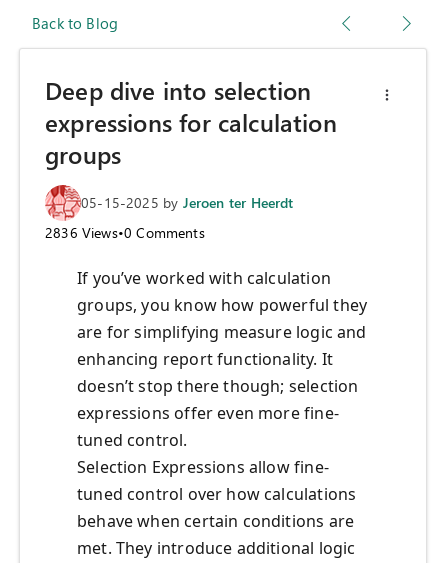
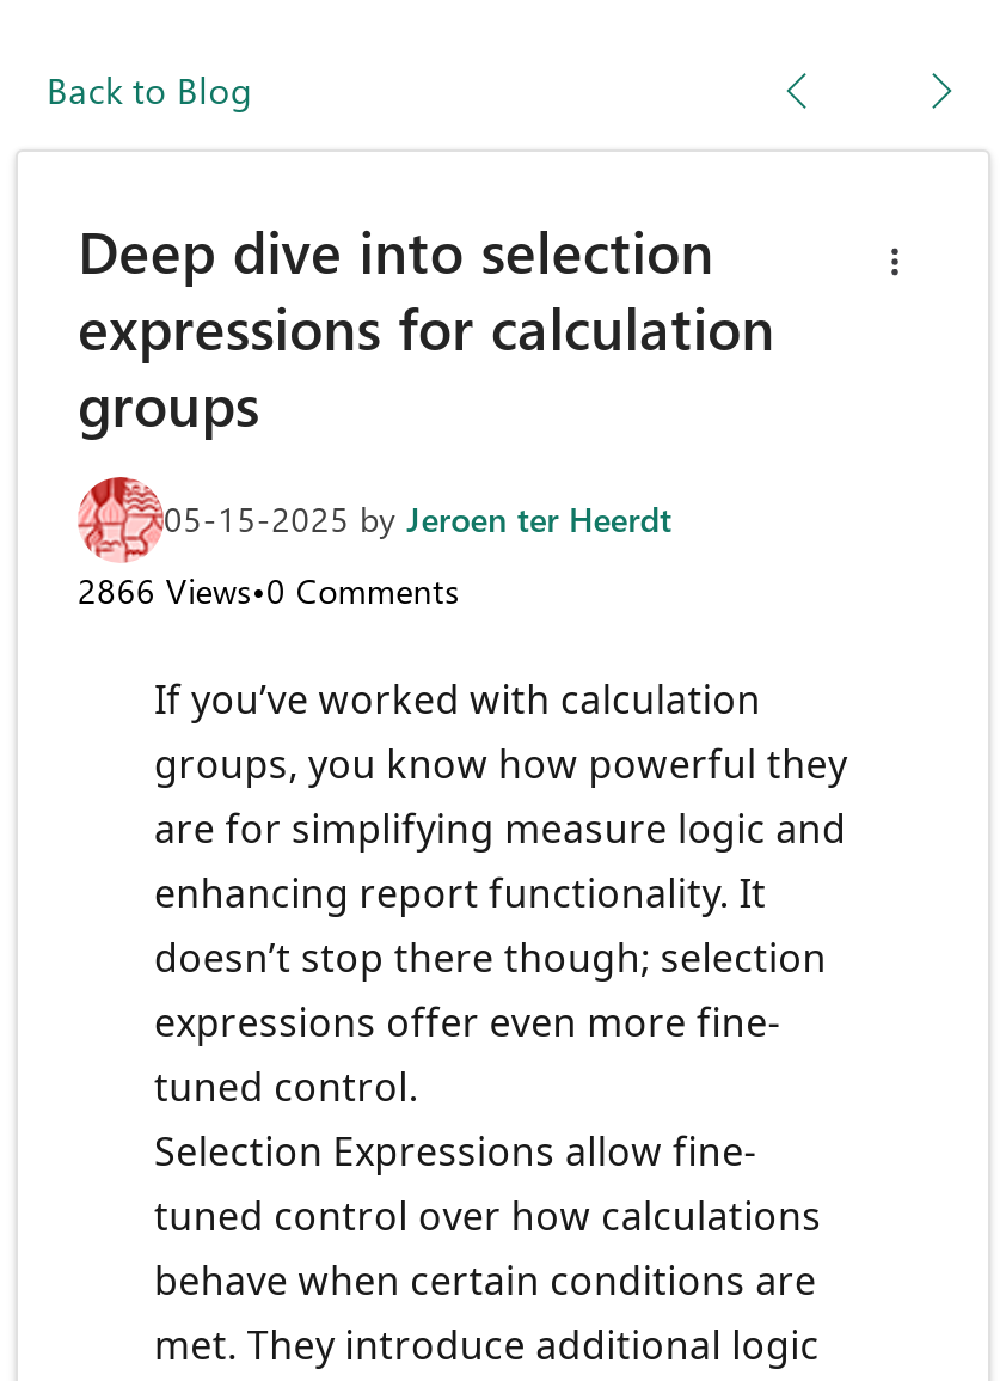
[45,223,205,242] 2836 Views•0 Comments -> [78,569,460,614] 2866 Views•0 Comments

